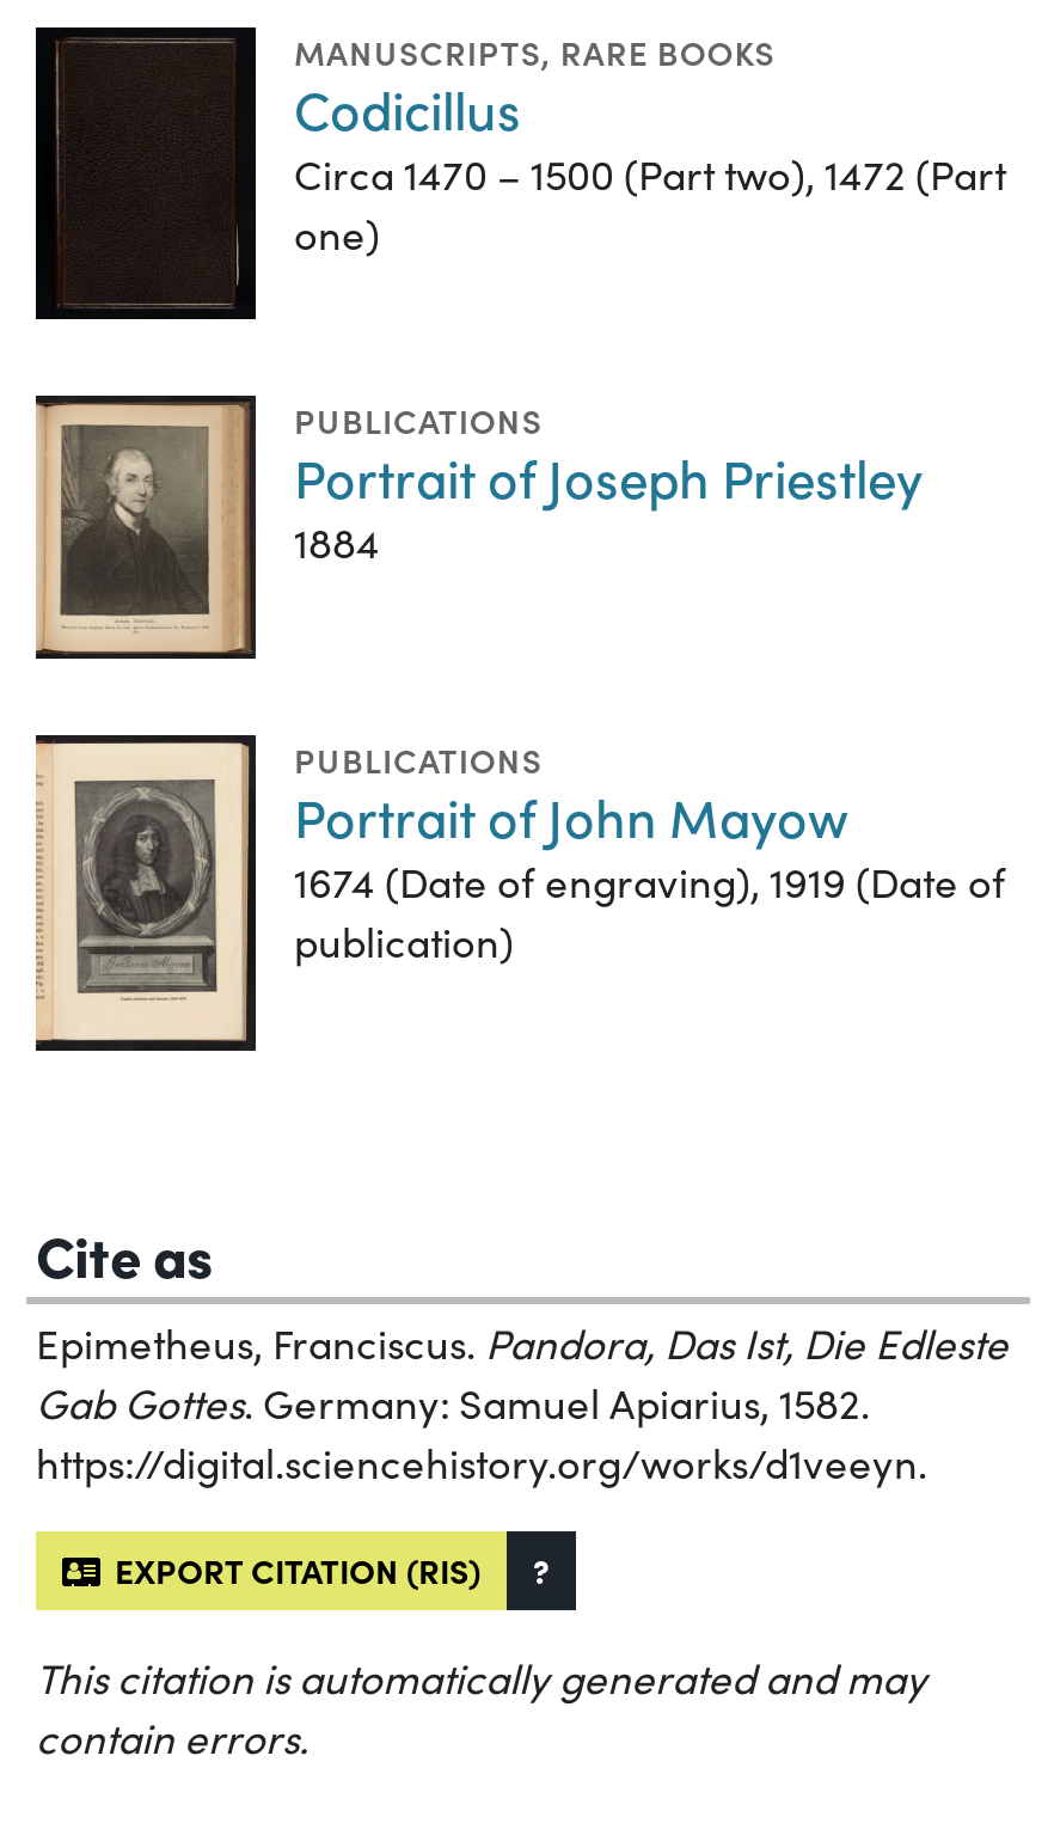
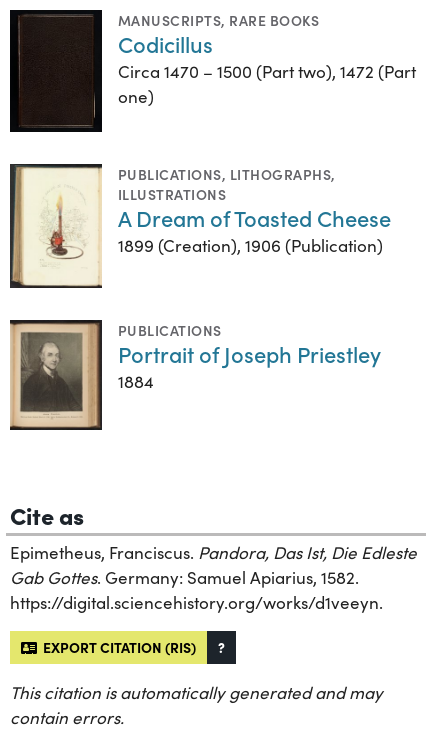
none -> [10,164,391,289] [image] | PUBLICATIONS, LITHOGRAPHS, | ILLUSTRATIONS | A Dream of Toasted Cheese | 1899 (Creation), 1906 (Publication)
moved [36,396,923,657] -> [10,320,381,429]: [image] | PUBLICATIONS | Portrait of Joseph Priestley | 1884
[33,732,1006,1047] [image] | PUBLICATIONS | Portrait of John Mayow | 1674 (Date of engraving), 1919 (Date of | publication) -> none

